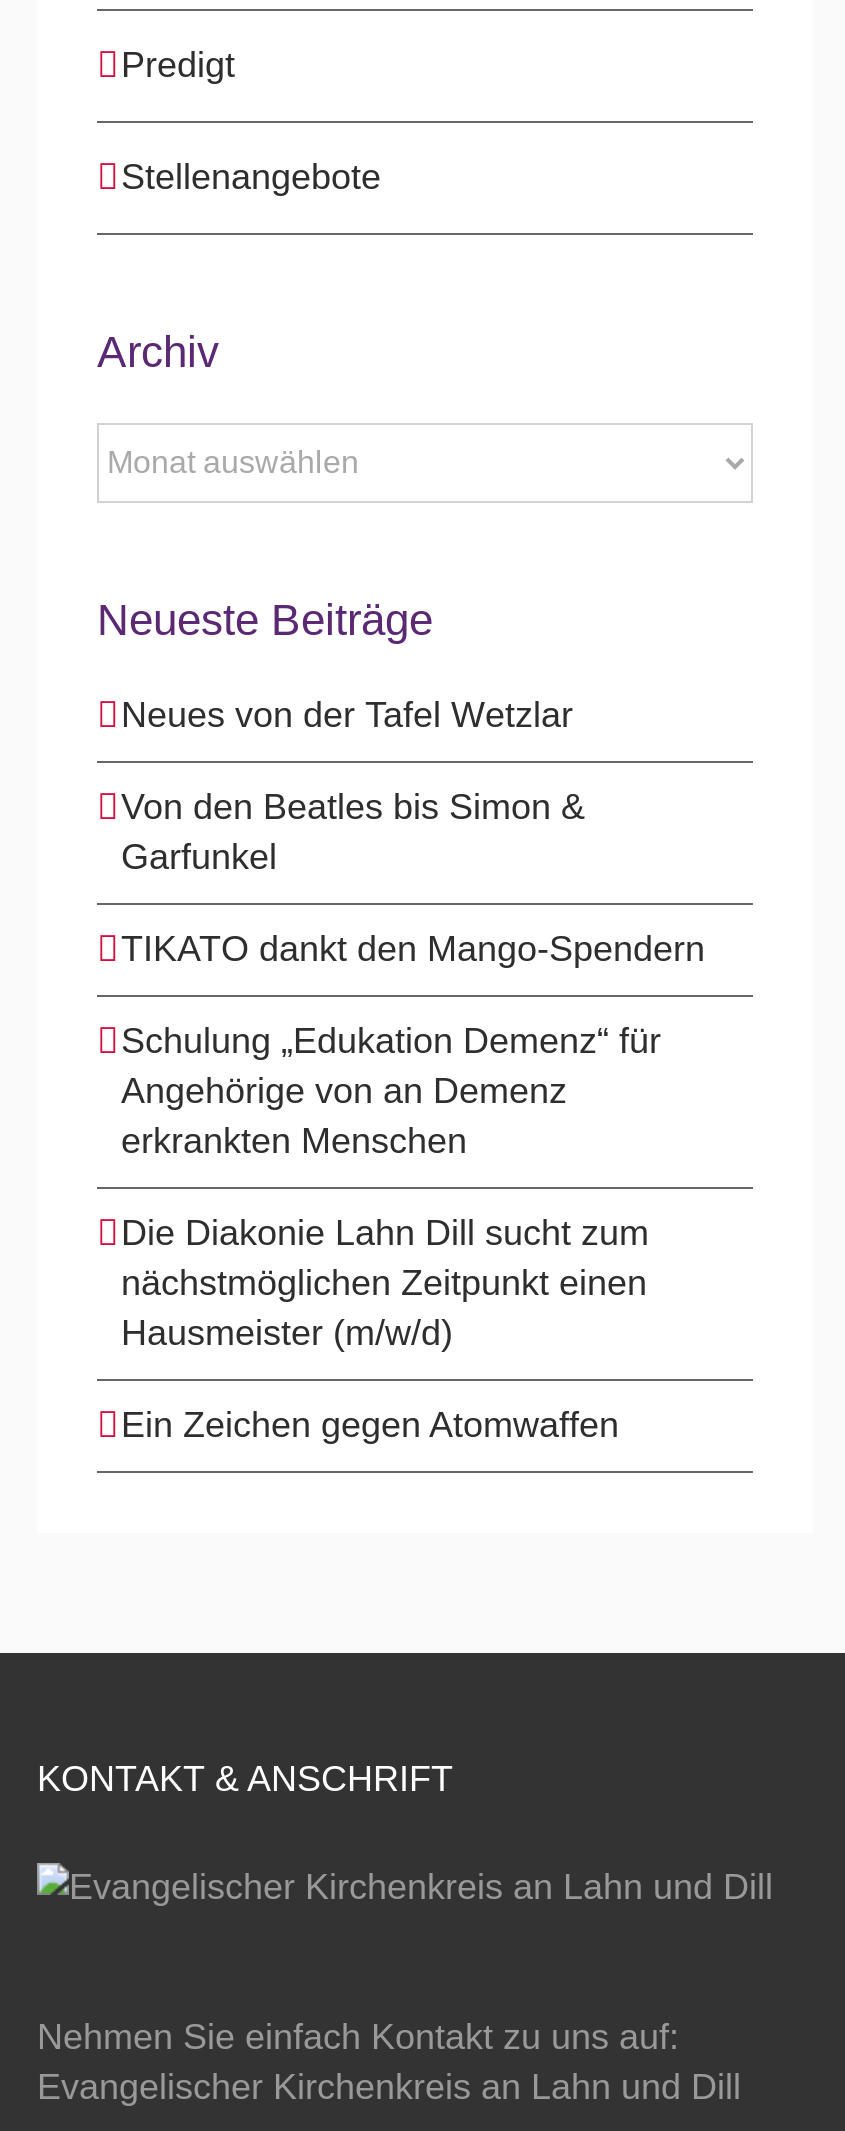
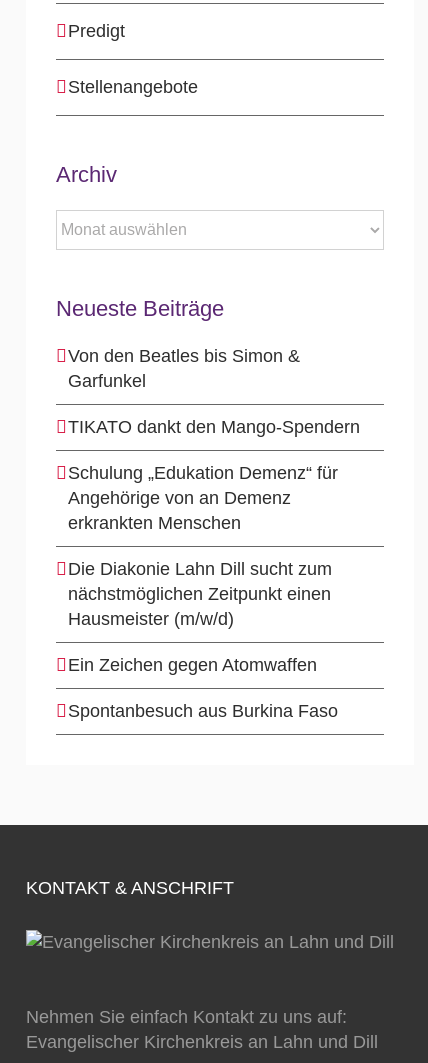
[121,695,573,735] Neues von der Tafel Wetzlar -> none
moved [121,787,705,1445] -> [68,346,360,675]: Von den Beatles bis Simon & | Garfunkel | TIKATO dankt den Mango-Spendern | ... | Hausmeister (m/w/d) | Ein Zeichen gegen Atomwaffen
none -> [68,701,338,721] Spontanbesuch aus Burkina Faso

